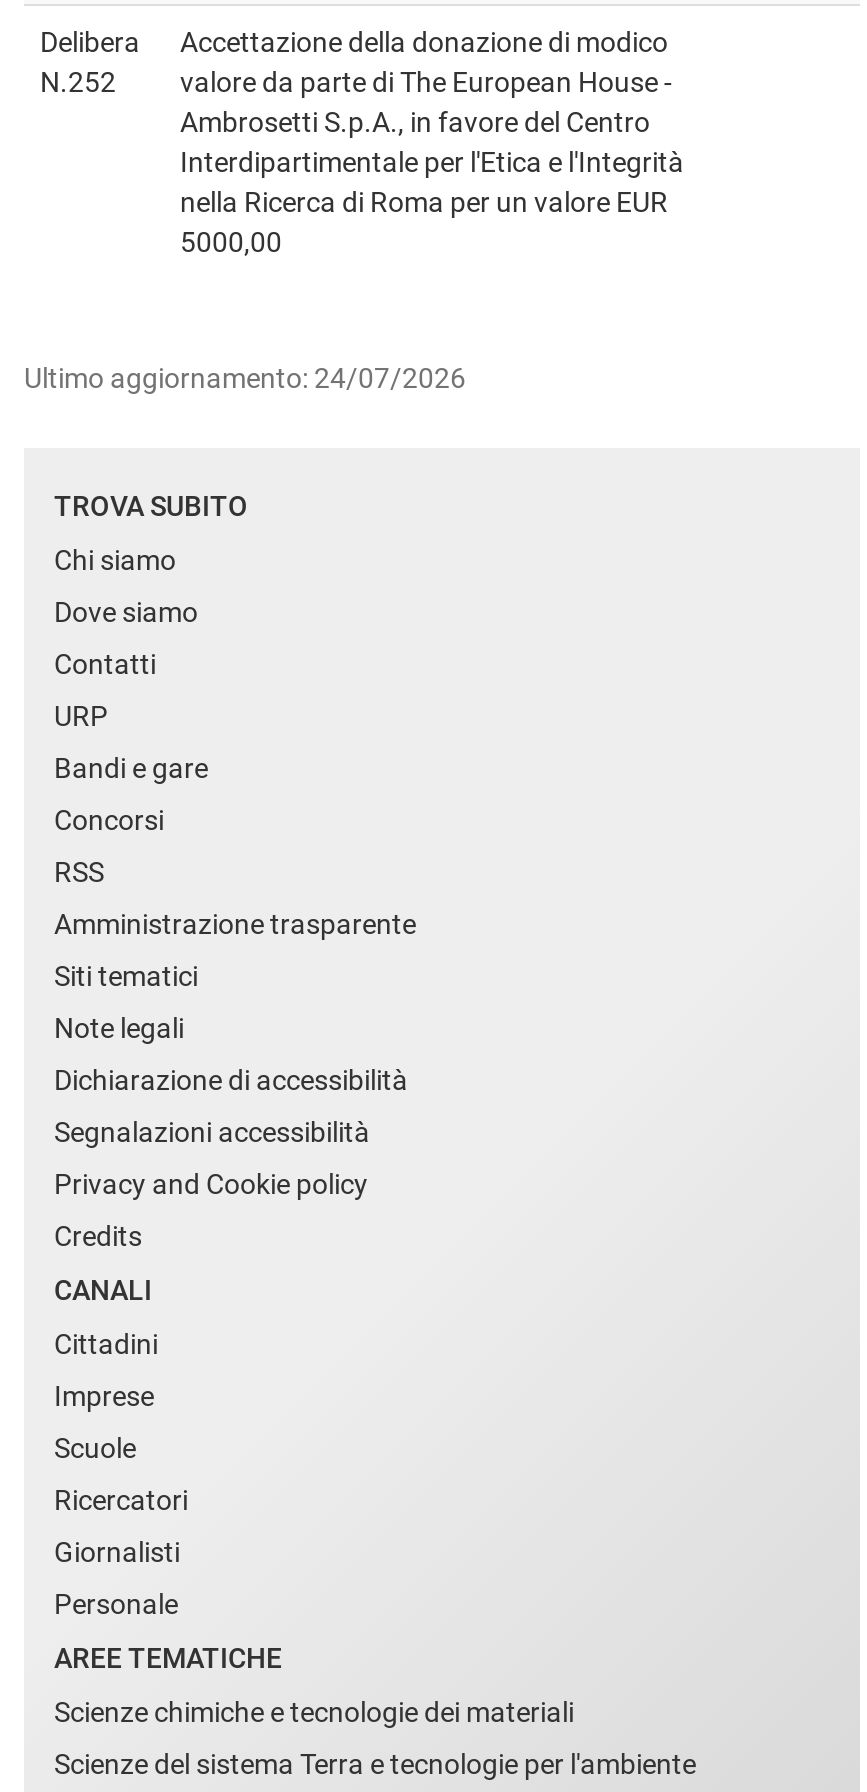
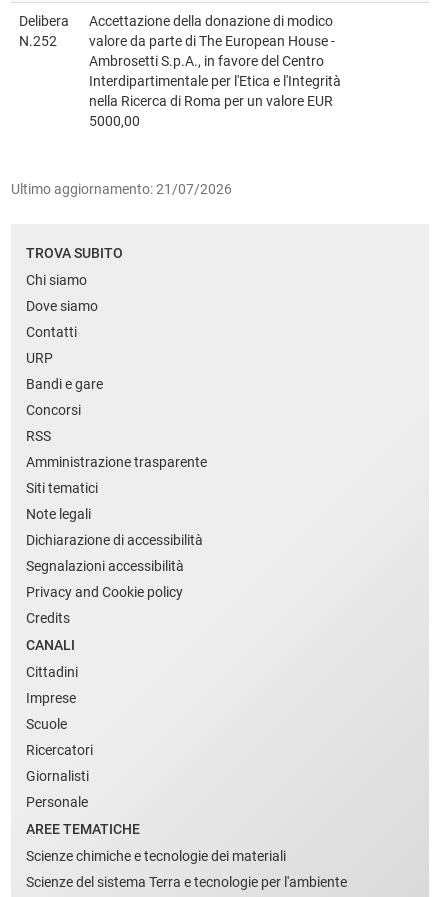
[24,363,466,395] Ultimo aggiornamento: 24/07/2026 -> [11,181,232,197] Ultimo aggiornamento: 21/07/2026

